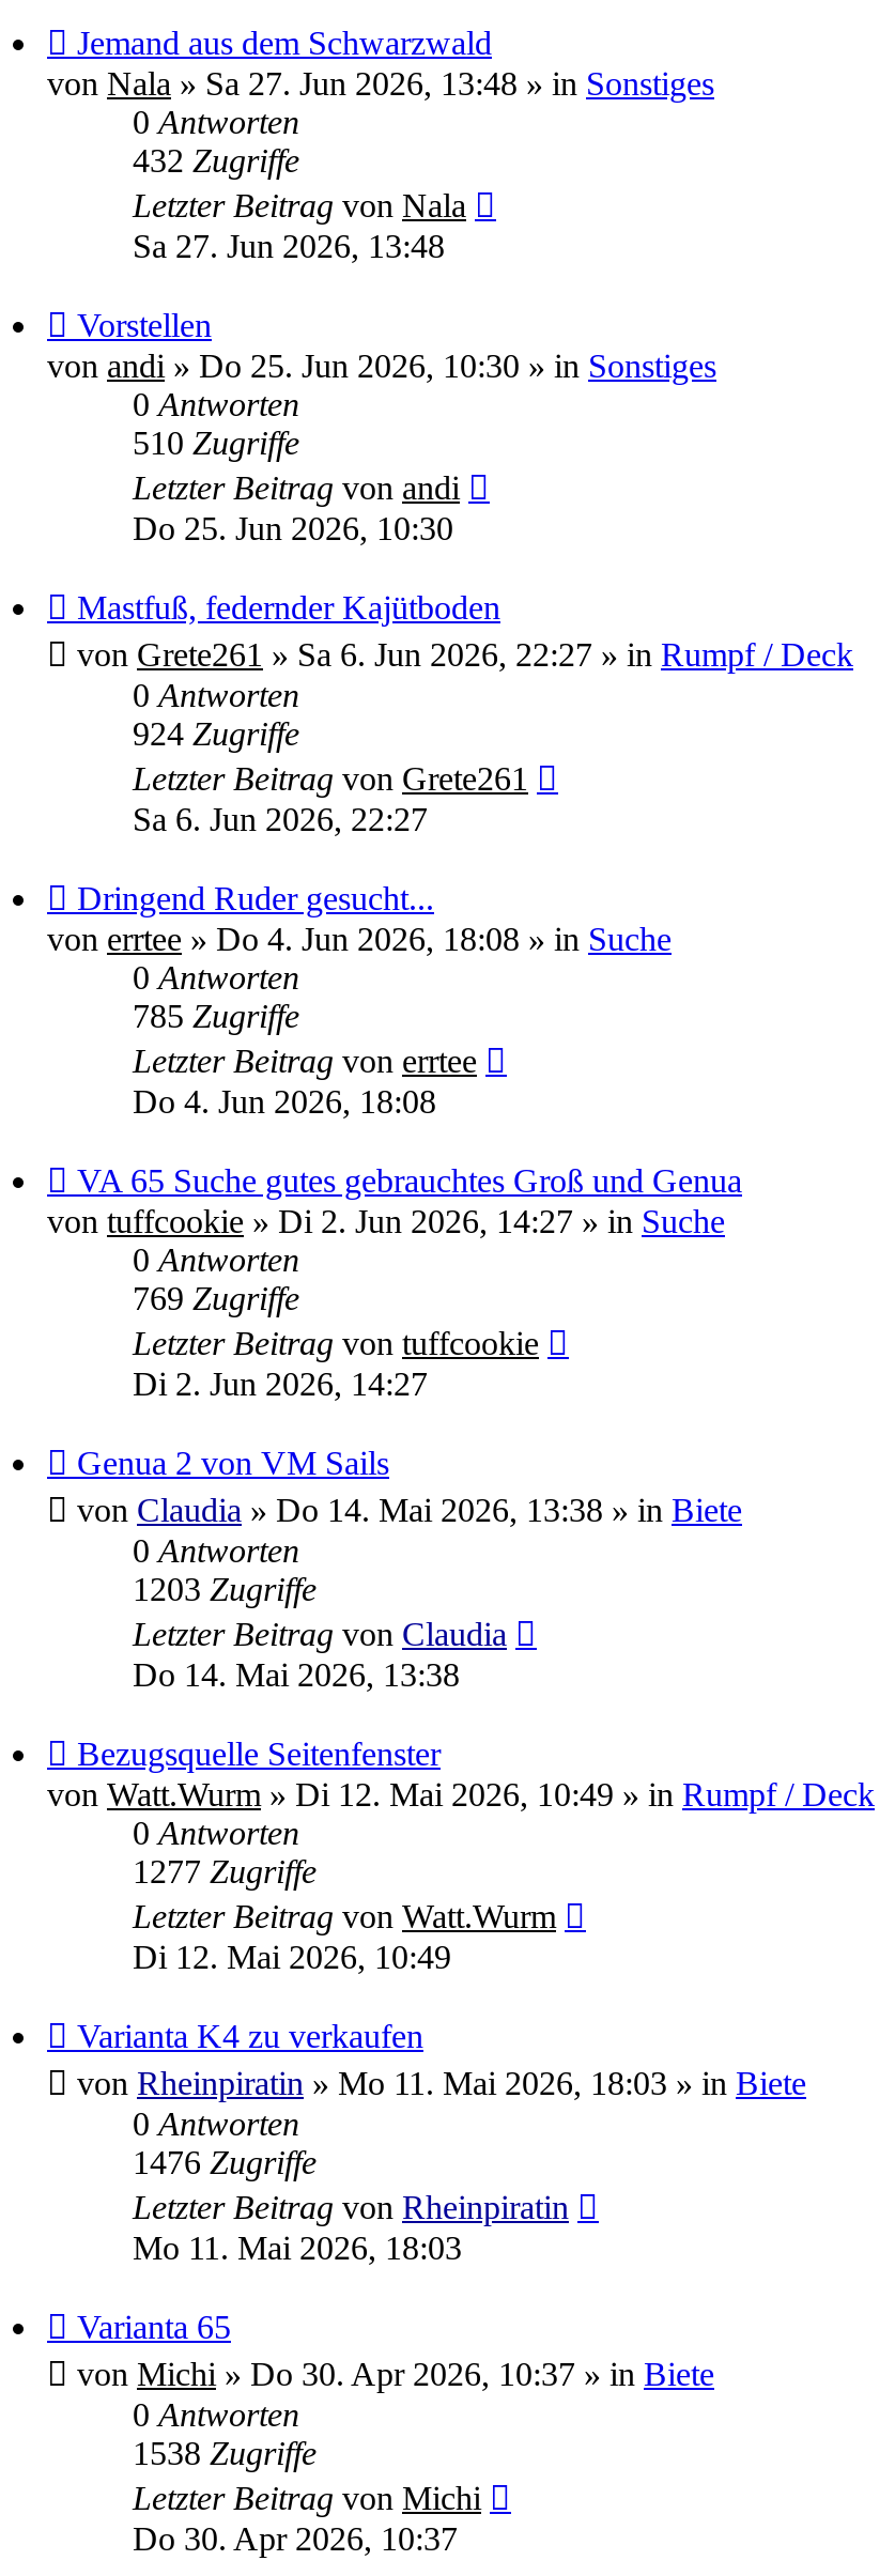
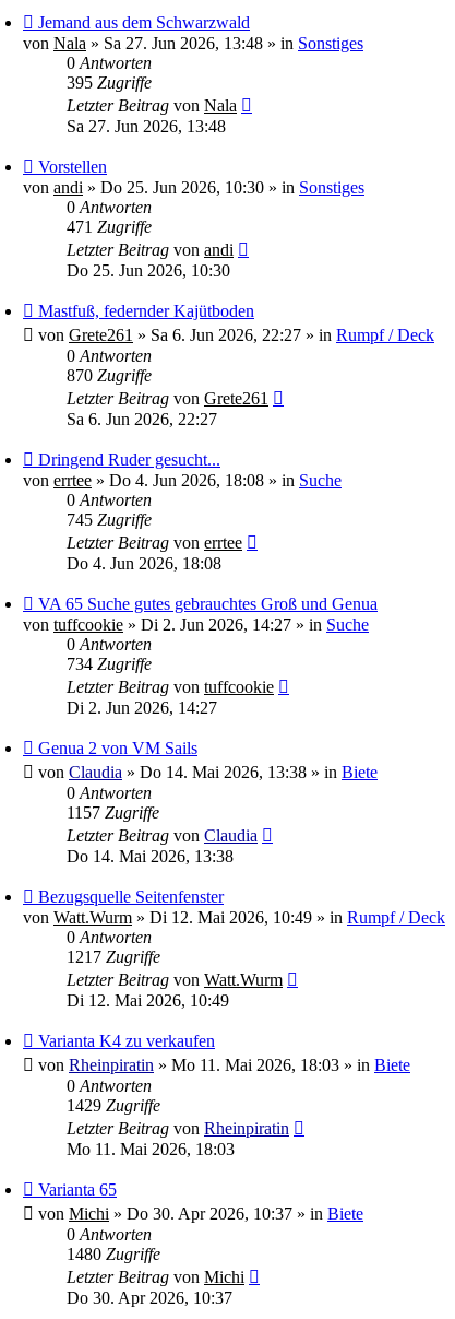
[133,142,299,178] 432 Zugriffe -> [67,73,152,92] 395 Zugriffe
[133,424,299,461] 510 Zugriffe -> [67,217,152,236] 471 Zugriffe
[133,715,299,752] 924 Zugriffe -> [67,366,152,385] 870 Zugriffe
[133,997,299,1034] 785 Zugriffe -> [67,510,152,529] 745 Zugriffe
[133,1280,299,1316] 769 Zugriffe -> [67,654,152,673] 734 Zugriffe
[133,1571,317,1607] 1203 Zugriffe -> [67,803,159,822] 1157 Zugriffe
[133,1853,317,1889] 1277 Zugriffe -> [67,947,160,966] 1217 Zugriffe
[133,2144,317,2180] 1476 Zugriffe -> [67,1096,160,1115] 1429 Zugriffe
[133,2435,317,2471] 1538 Zugriffe -> [67,1245,160,1263] 1480 Zugriffe

